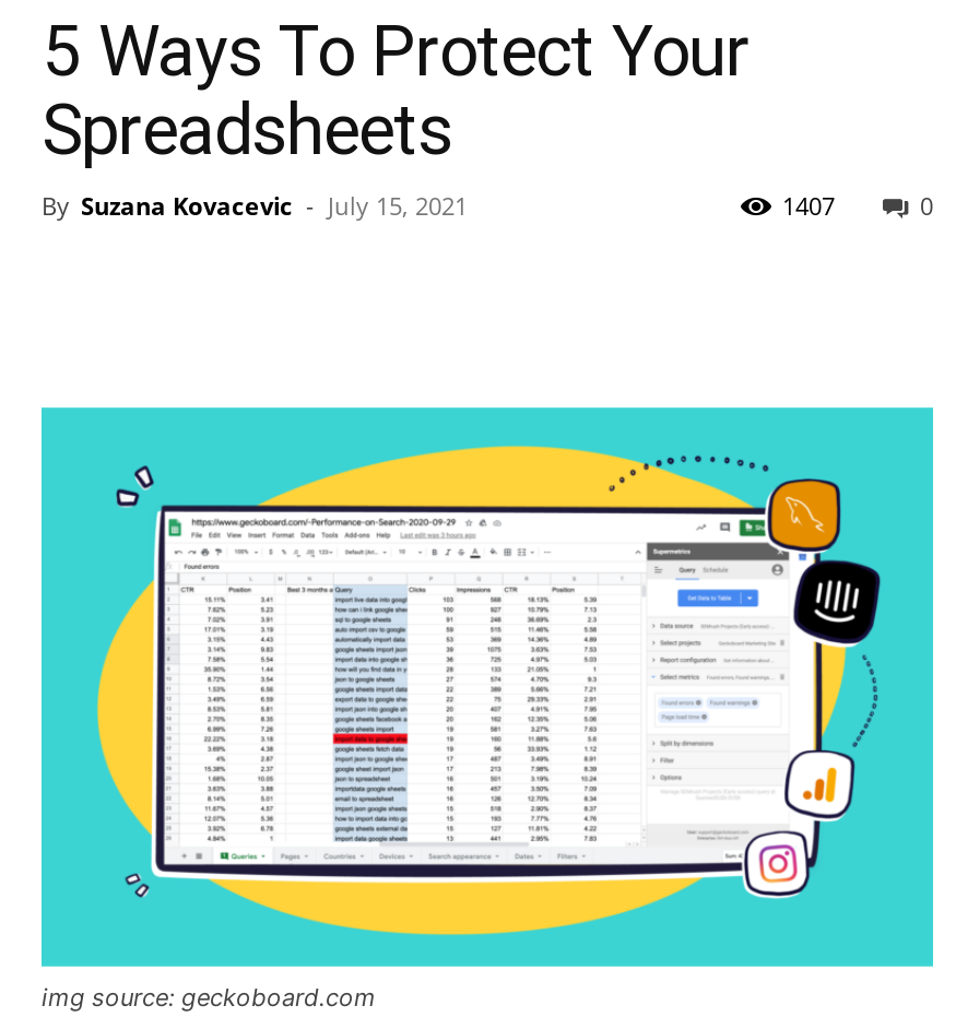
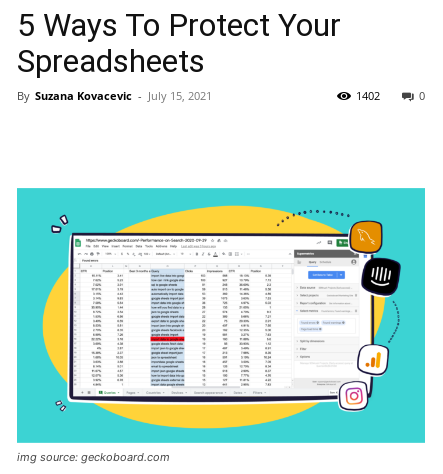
[782,189,835,222] 1407 -> [356,88,380,103] 1402

